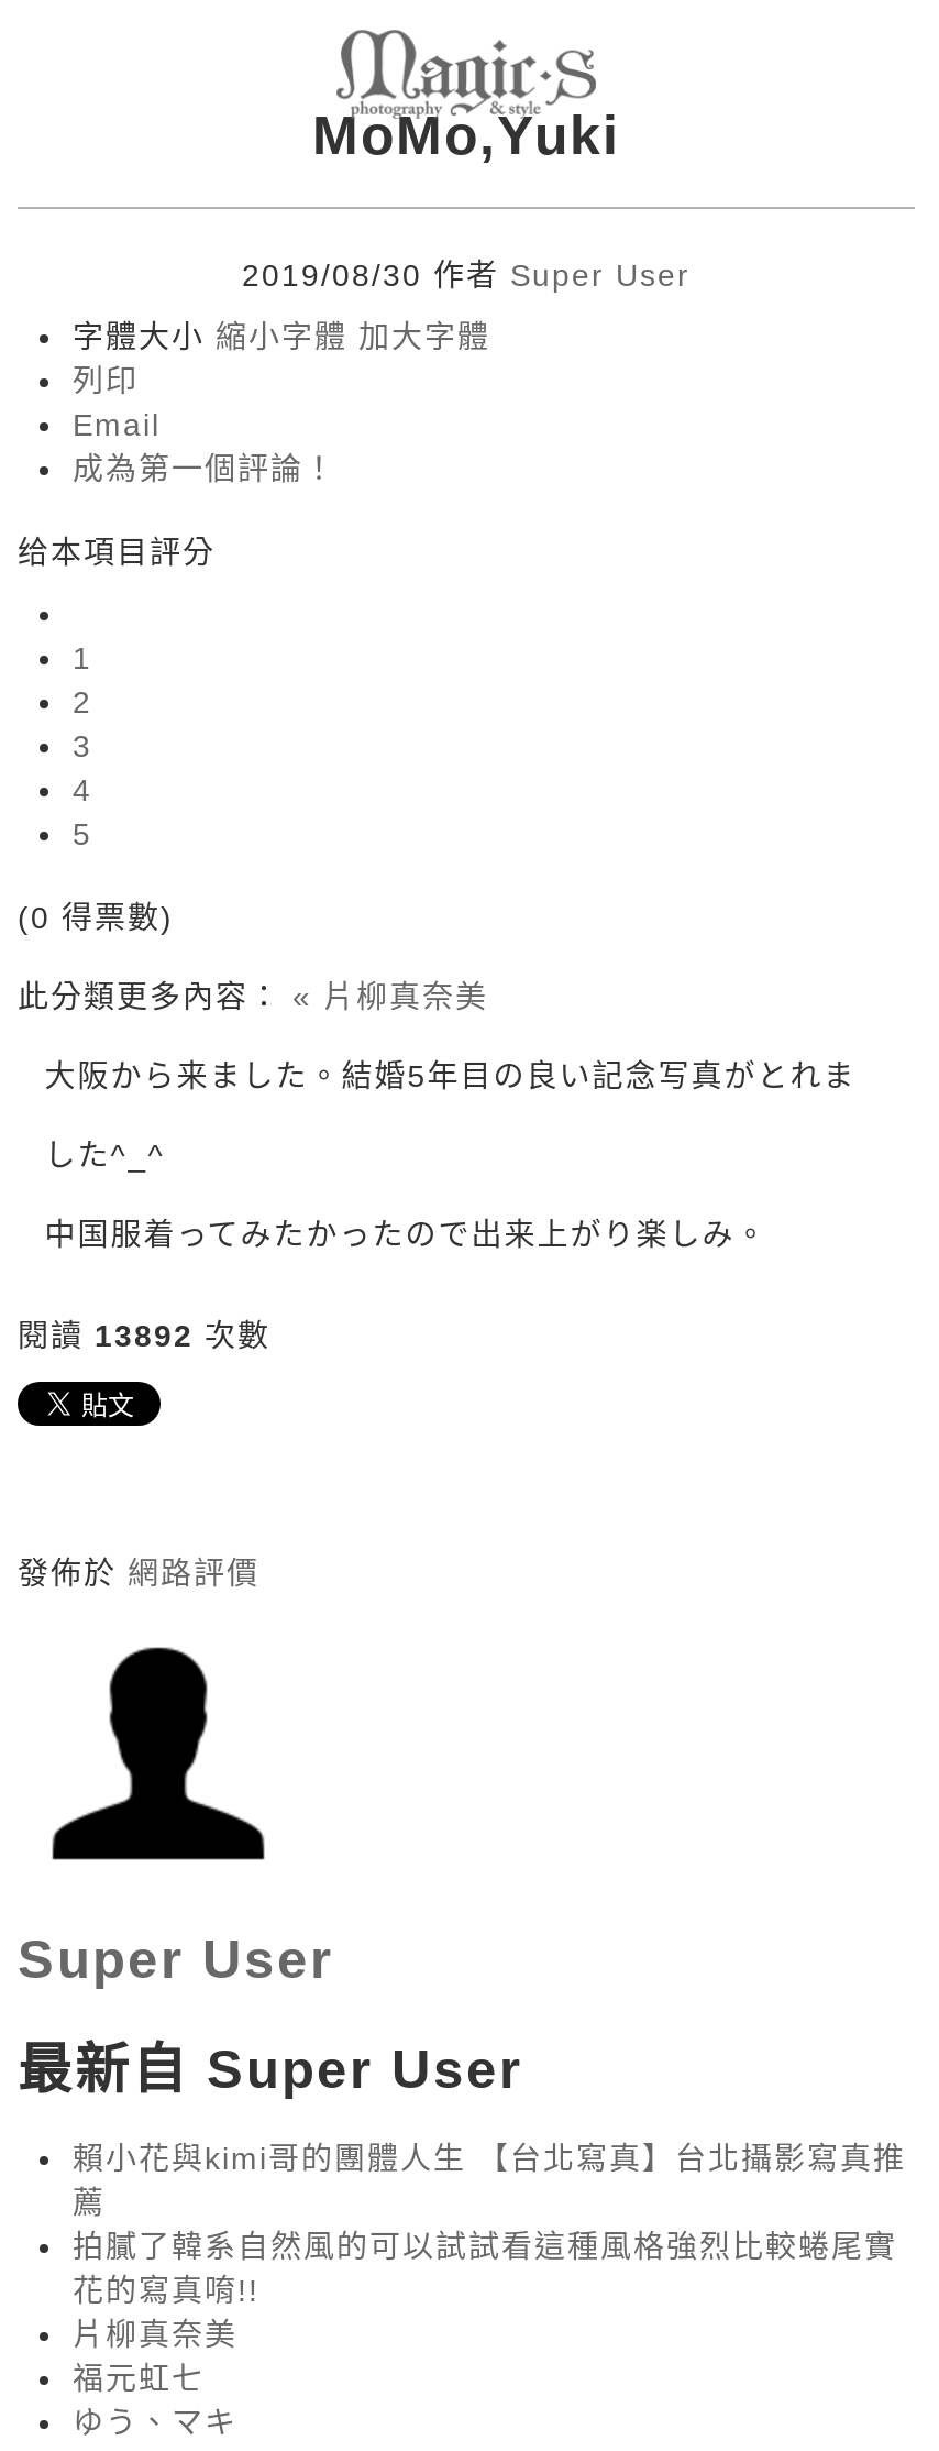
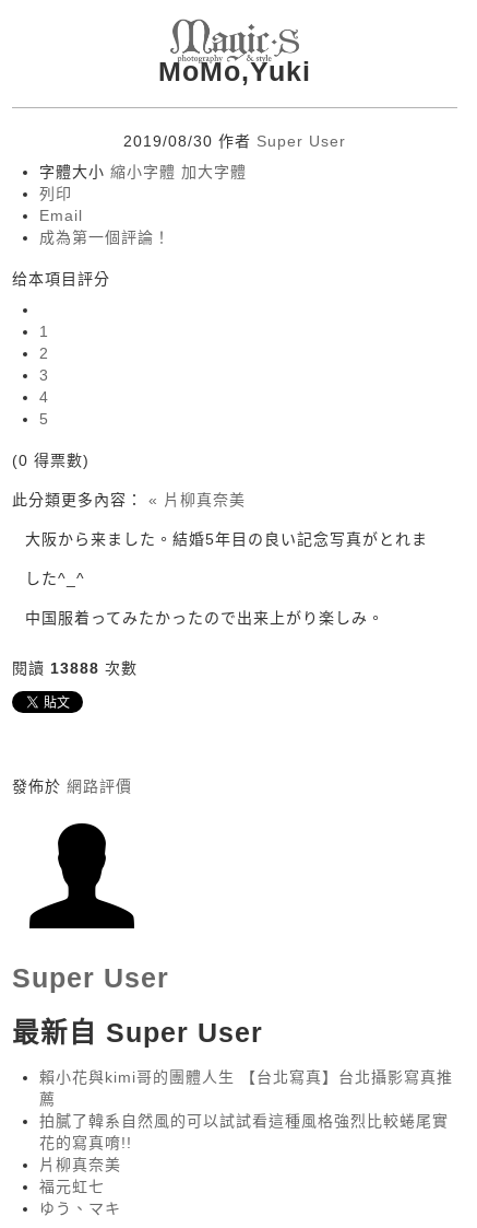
[18,1318,270,1353] 閱讀13892次數 -> [12,659,138,677] 閱讀13888次數

